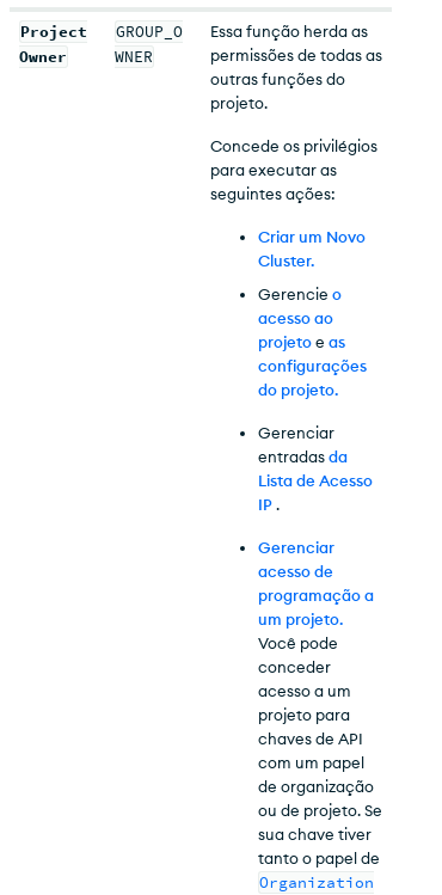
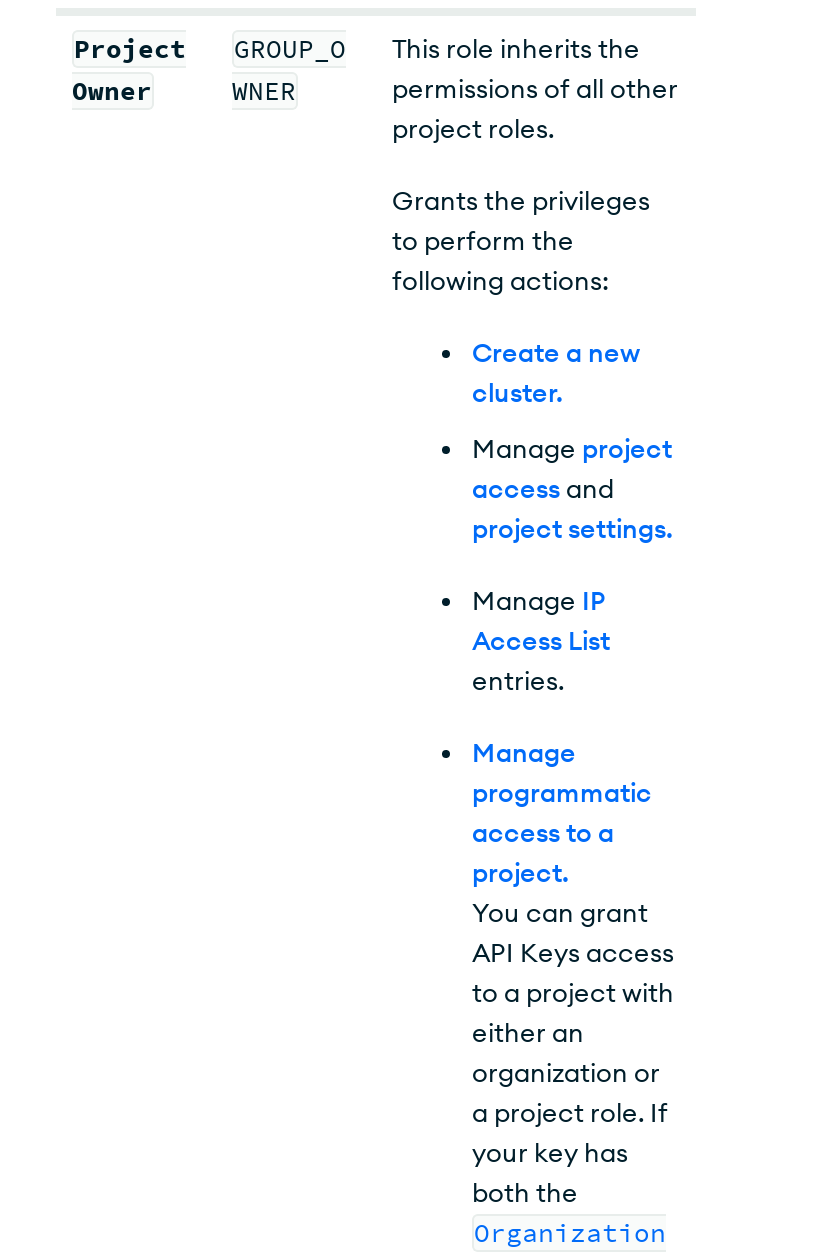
[210,21,382,112] Essa função herda as | permissões de todas as | outras funções do | projeto. -> [392,32,678,144] This role inherits the | permissions of all other | project roles.
[210,136,377,203] Concede os privilégios | para executar as | seguintes ações: -> [392,184,650,296] Grants the privileges | to perform the | following actions:
[258,227,366,270] Criar um Novo | Cluster. -> [472,336,640,408] Create a new | cluster.
[258,284,367,399] Gerencie o | acesso ao | projeto e as | configurações | do projeto. -> [472,432,672,544] Manage project | access and | project settings.
[258,423,373,514] Gerenciar | entradas da | Lista de Acesso | IP. -> [472,584,610,696] Manage IP | Access List | entries.
[258,537,382,867] Gerenciar | acesso de | programação a | um projeto. | Você pode | conceder | acesso a um | projeto para | chaves de API | com um papel | de organização | ou de projeto. Se | sua chave tiver | tanto o papel de -> [472,736,674,1208] Manage | programmatic | access to a | project. | You can grant | API Keys access | to a project with | either an | organization or | a project role. If | your key has | both the

